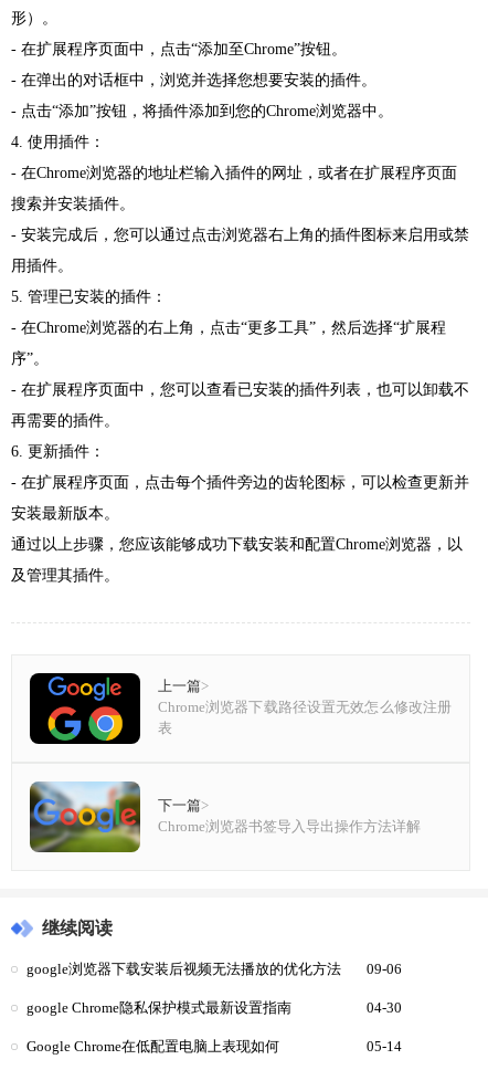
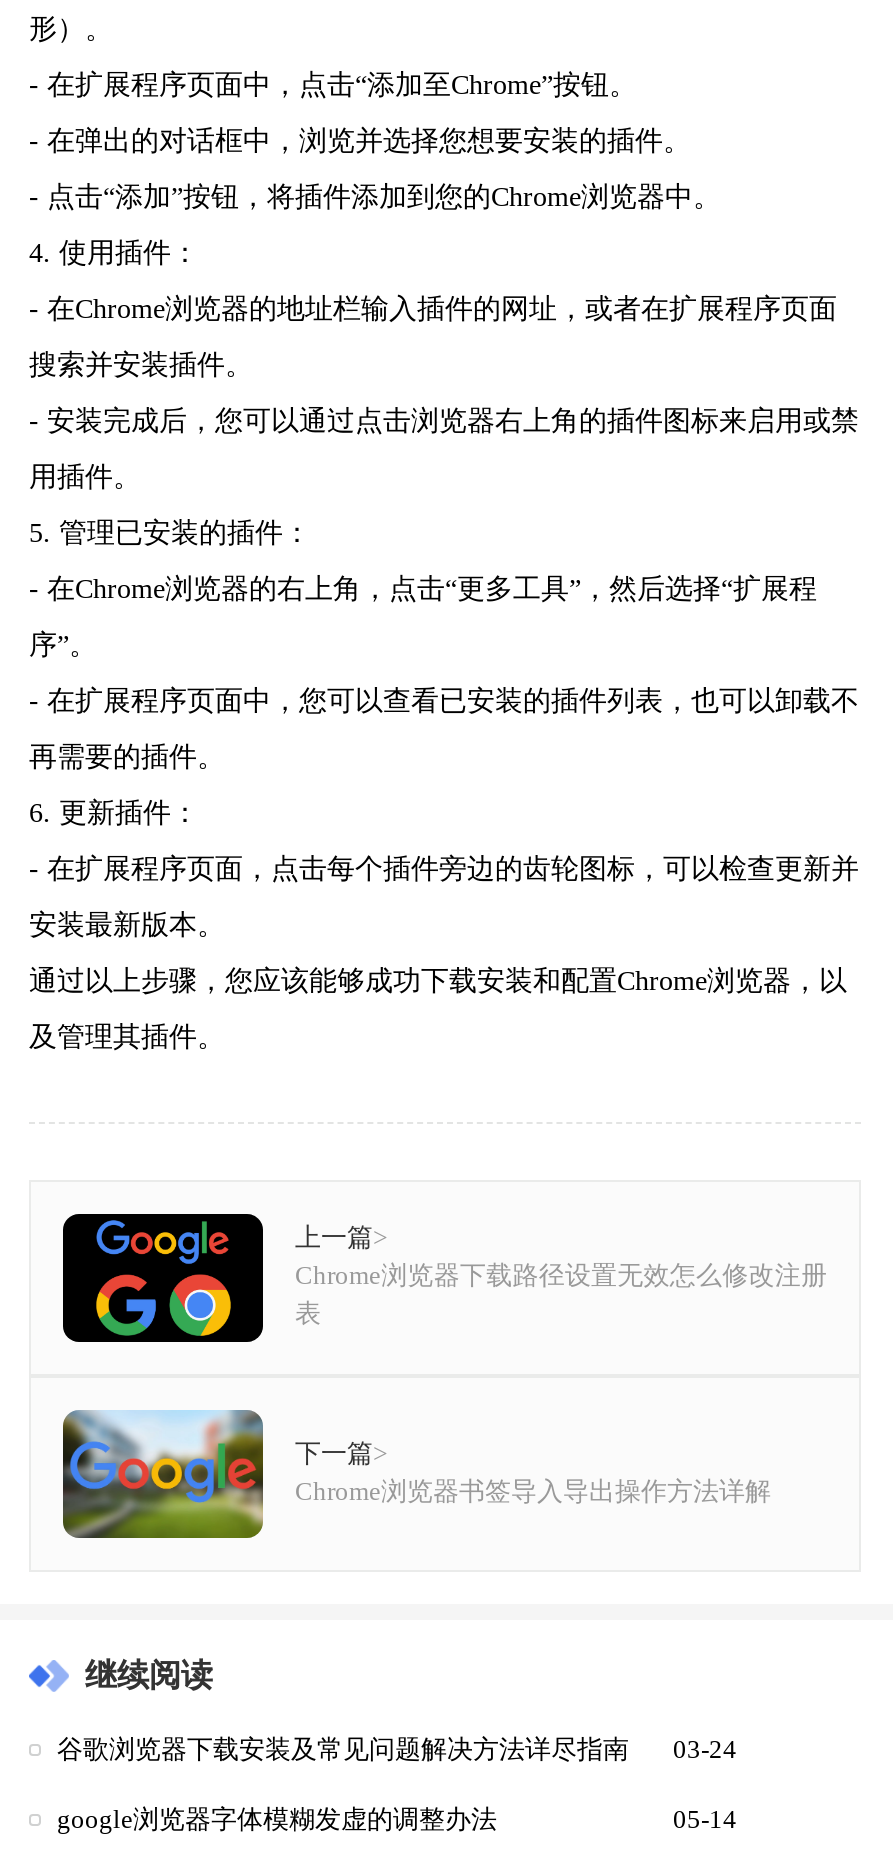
[26,962,402,1054] google浏览器下载安装后视频无法播放的优化方法 | 09-06 | google Chrome隐私保护模式最新设置指南 | 04-30 | Google Chrome在低配置电脑上表现如何 -> [57,1736,737,1834] 谷歌浏览器下载安装及常见问题解决方法详尽指南 | 03-24 | google浏览器字体模糊发虚的调整办法

